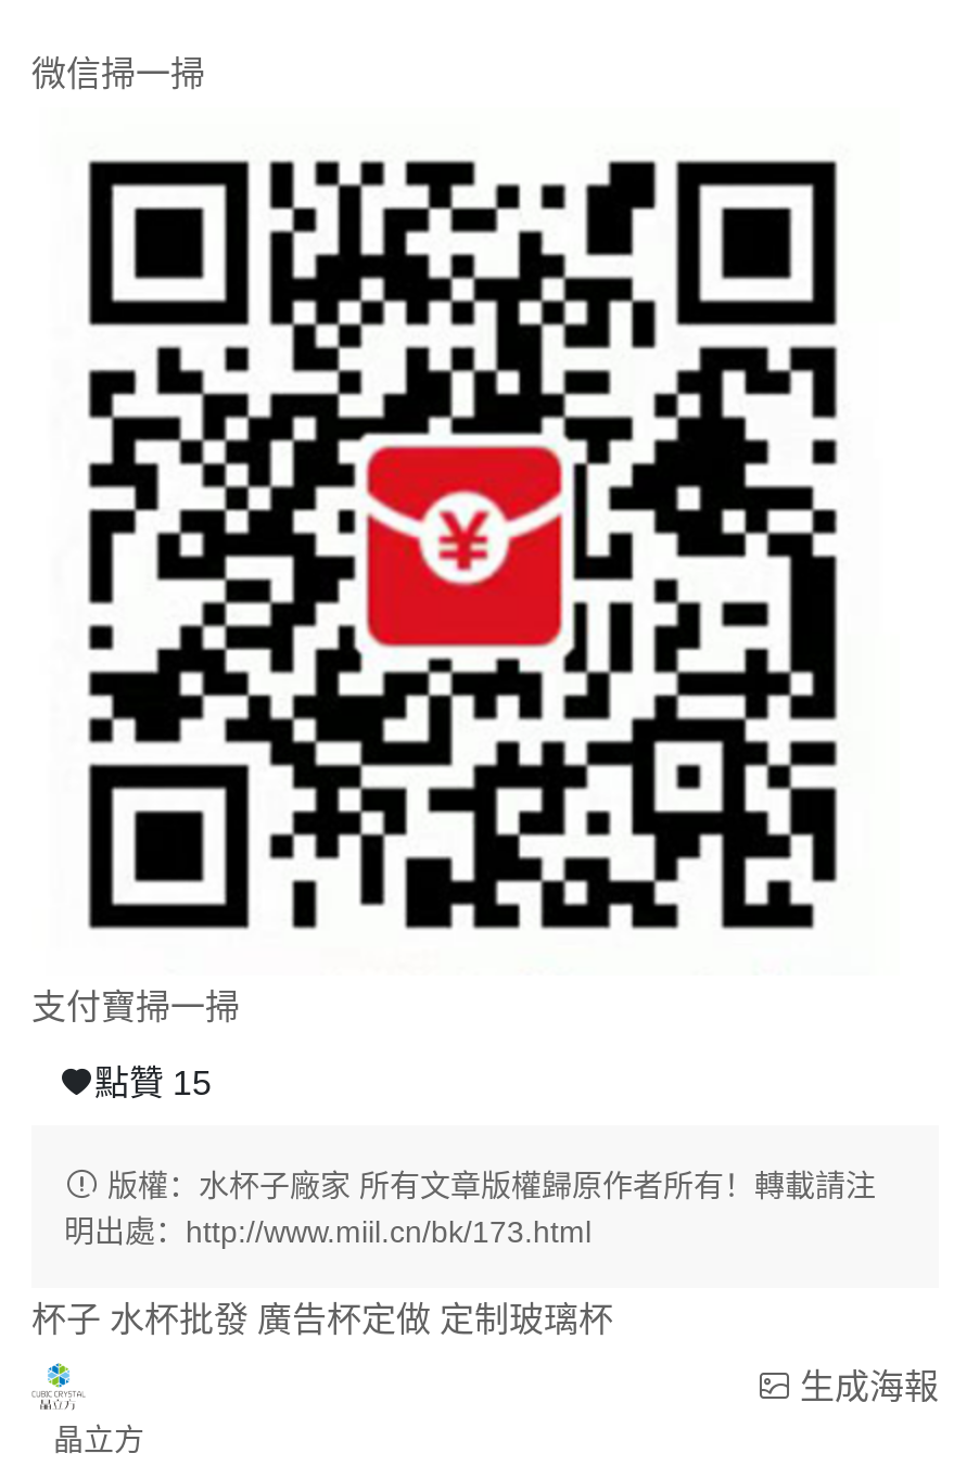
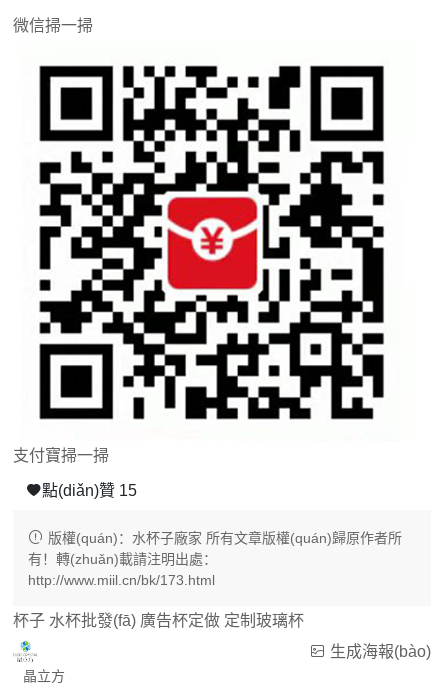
[94,1063,212,1100] 點贊15 -> [42,481,137,498] 點(diǎn)贊15
[64,1168,876,1248] 版權：水杯子廠家 所有文章版權歸原作者所有！轉載請注 | 明出處：http://www.miil.cn/bk/173.html -> [28,529,402,587] 版權(quán)：水杯子廠家 所有文章版權(quán)歸原作者所 | 有！轉(zhuǎn)載請注明出處： | http://www.miil.cn/bk/173.html
[31,1300,613,1337] 杯子 水杯批發 廣告杯定做 定制玻璃杯 -> [13,611,304,628] 杯子 水杯批發(fā) 廣告杯定做 定制玻璃杯
[791,1367,939,1404] 生成海報 -> [326,642,431,659] 生成海報(bào)

